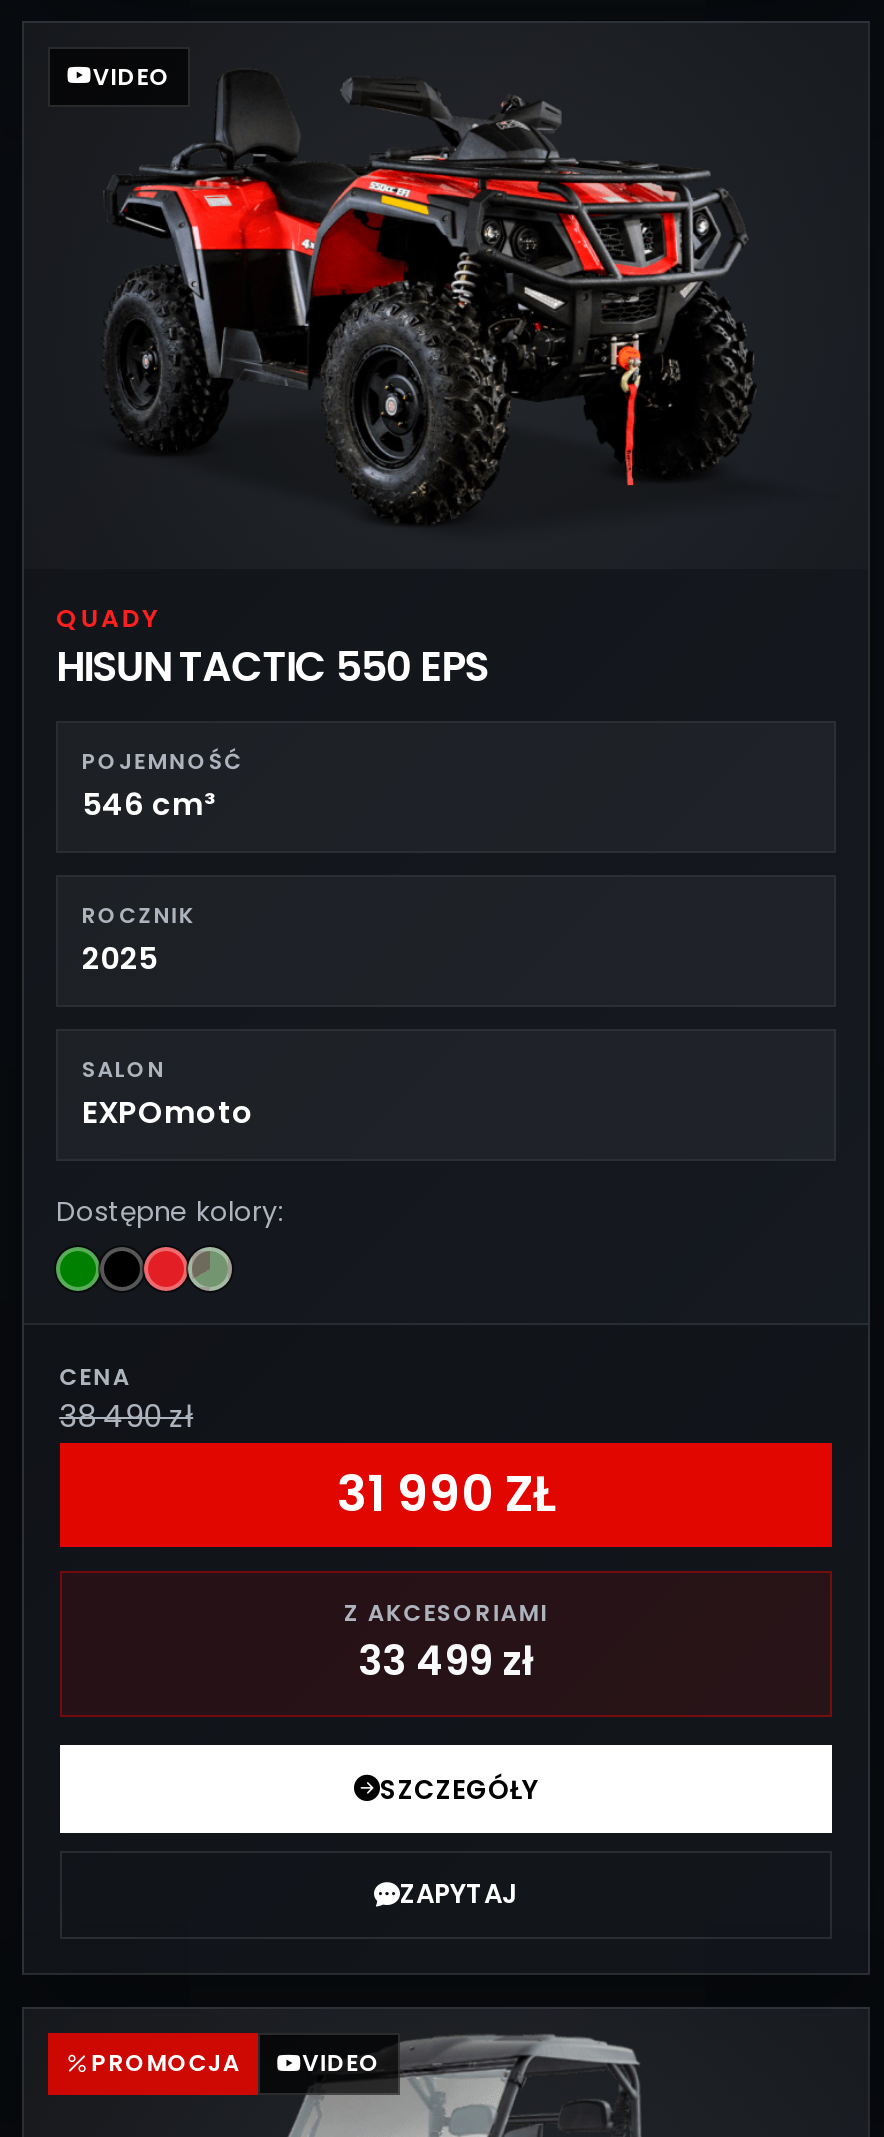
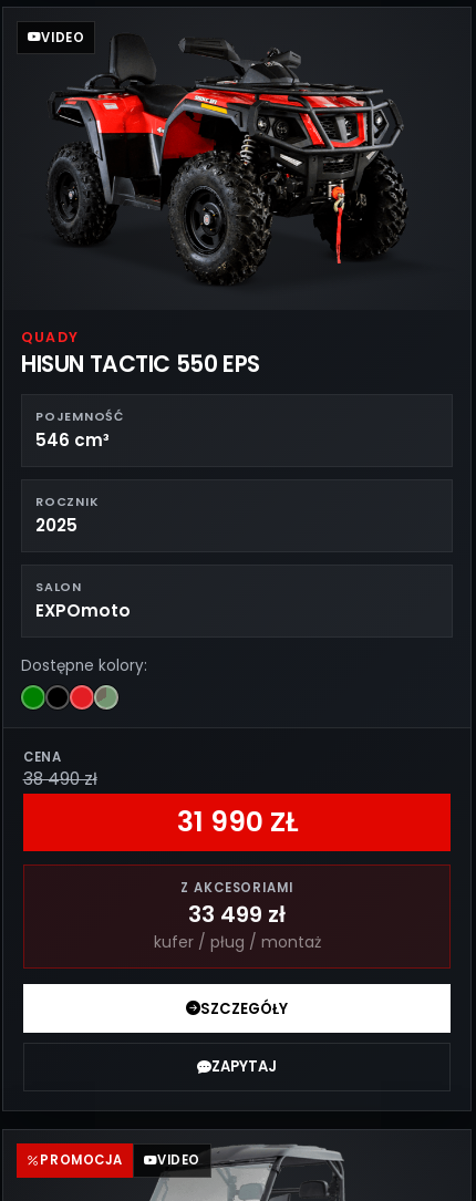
none -> [153,931,320,953] kufer / pług / montaż

